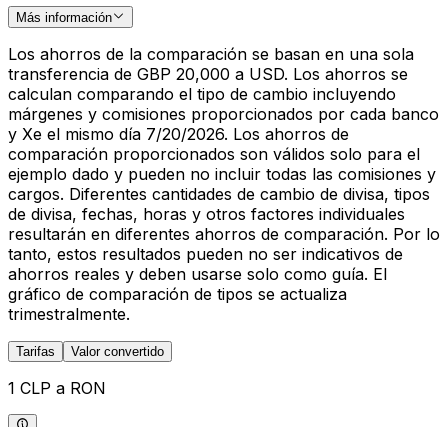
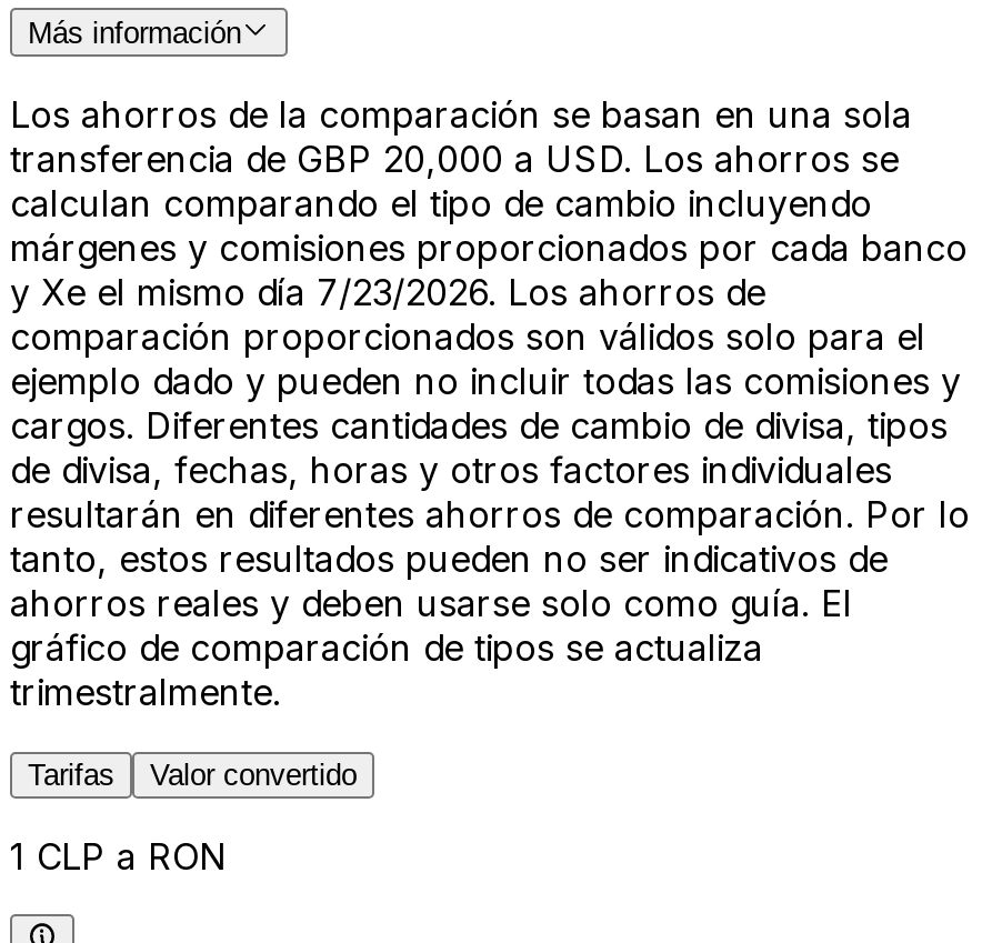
[8,124,349,144] y Xe el mismo día 7/20/2026. Los ahorros de -> [10,271,765,315] y Xe el mismo día 7/23/2026. Los ahorros de

